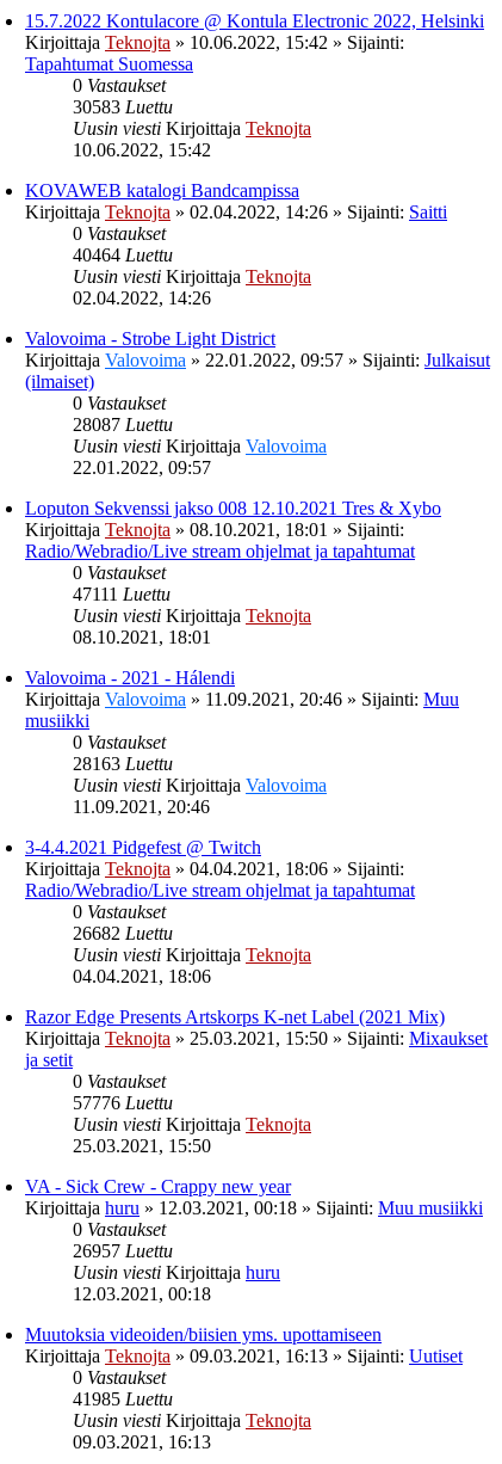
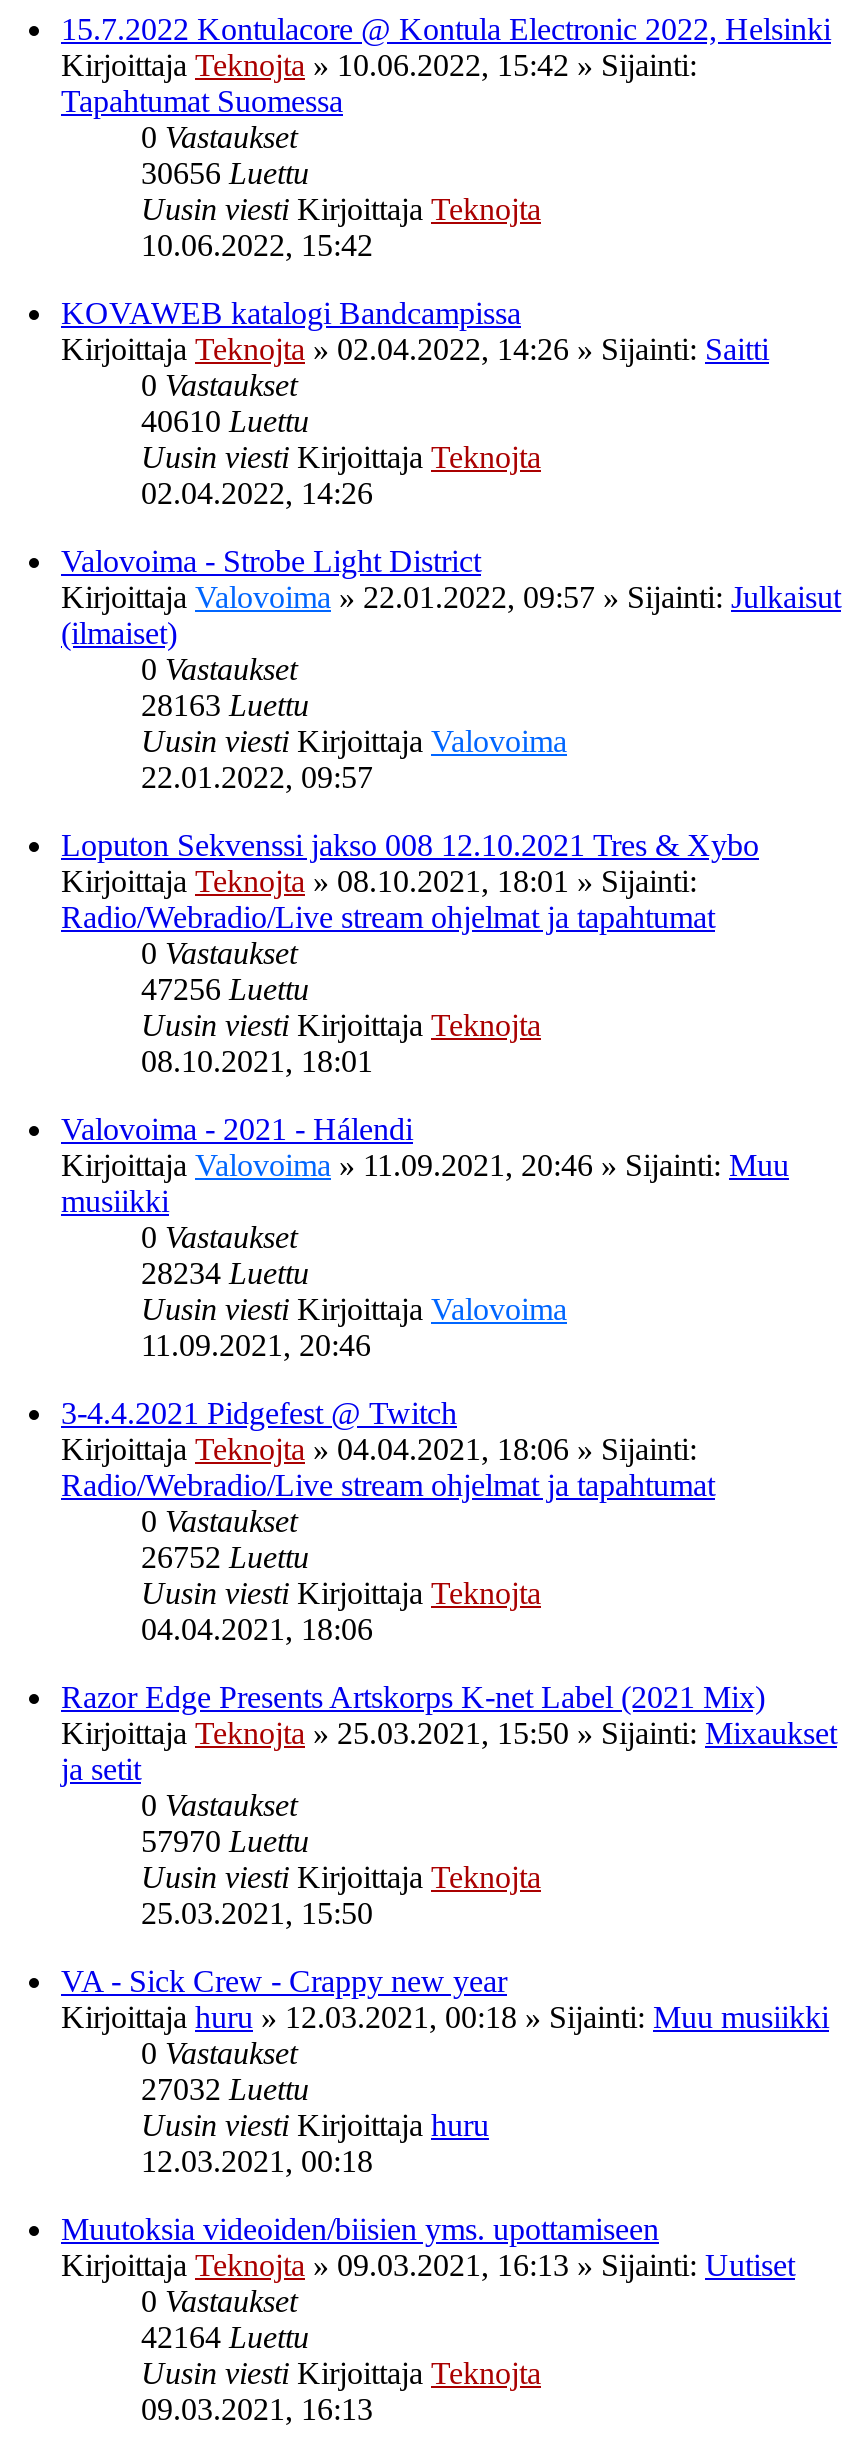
[73,97,173,117] 30583 Luettu -> [141,156,309,190] 30656 Luettu
[73,245,173,265] 40464 Luettu -> [141,404,309,438] 40610 Luettu
[73,414,173,435] 28087 Luettu -> [141,688,309,722] 28163 Luettu
[73,584,171,604] 47111 Luettu -> [141,972,309,1006] 47256 Luettu
[73,753,173,774] 28163 Luettu -> [141,1256,309,1290] 28234 Luettu
[73,923,173,943] 26682 Luettu -> [141,1540,309,1574] 26752 Luettu
[73,1093,173,1113] 57776 Luettu -> [141,1824,309,1858] 57970 Luettu
[73,1241,173,1261] 26957 Luettu -> [141,2072,309,2106] 27032 Luettu
[73,1389,173,1409] 41985 Luettu -> [141,2320,309,2354] 42164 Luettu

